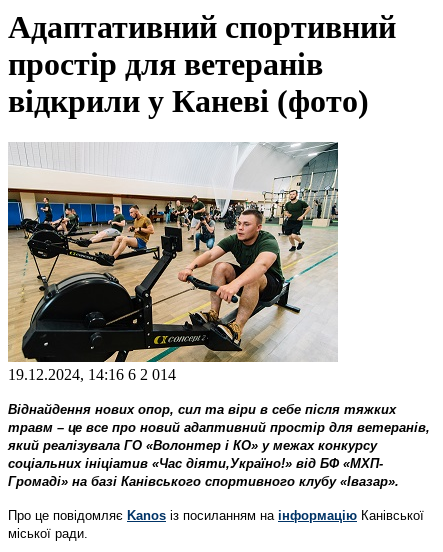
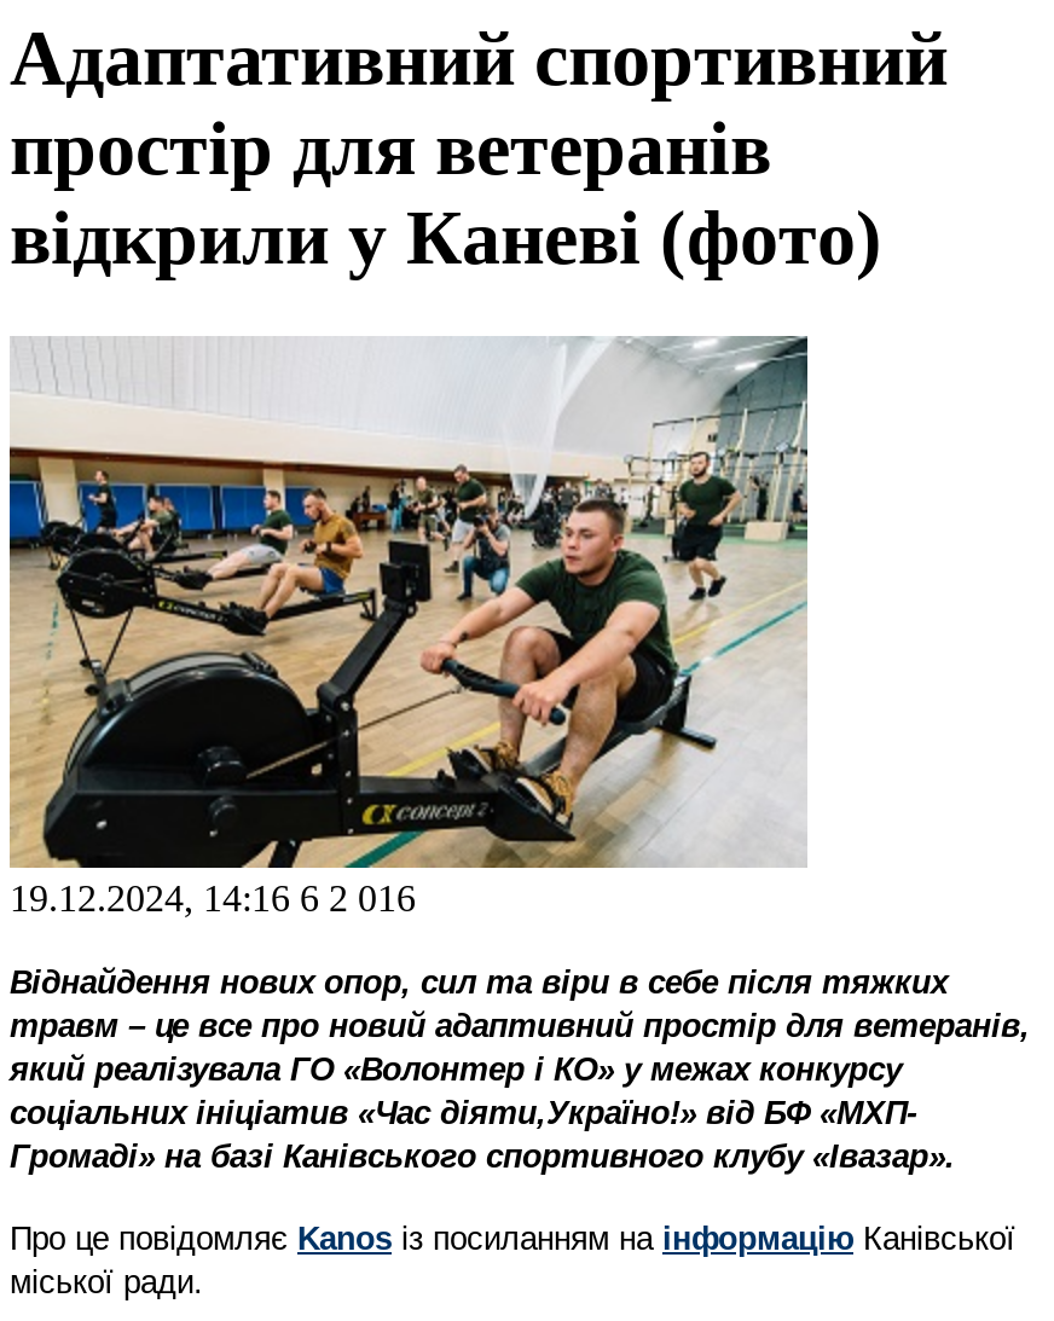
[8,366,176,383] 19.12.2024, 14:16 6 2 014 -> [10,877,416,918] 19.12.2024, 14:16 6 2 016

